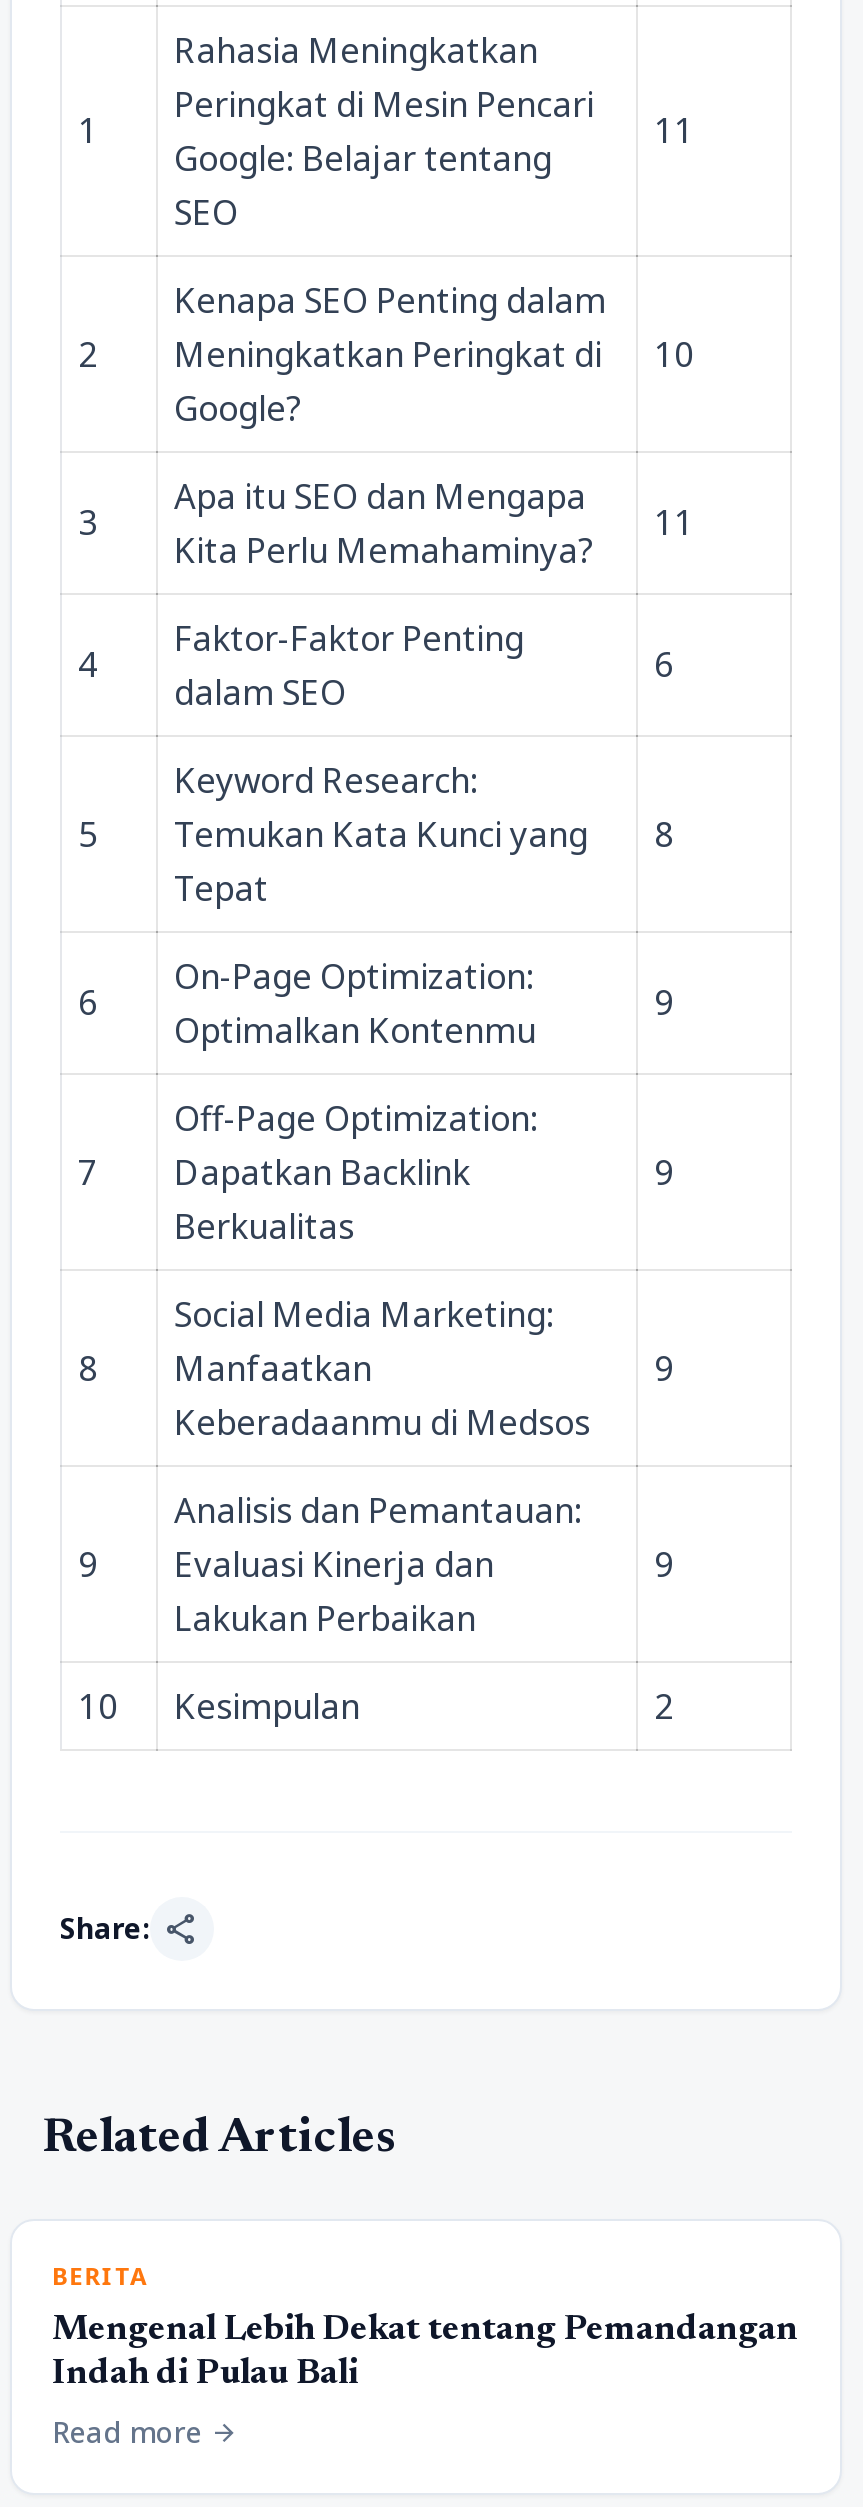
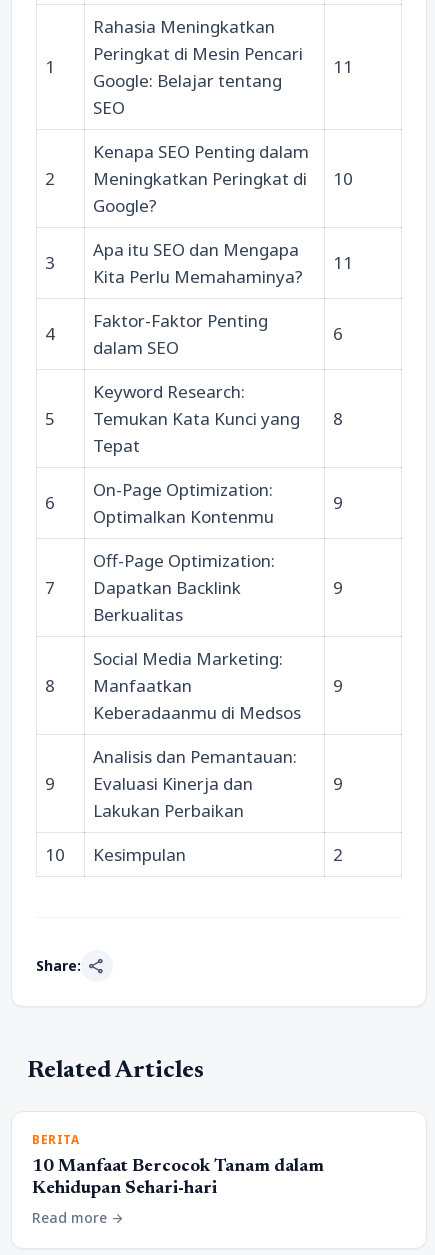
[52,2314,798,2394] Mengenal Lebih Dekat tentang Pemandangan | Indah di Pulau Bali -> [32,1158,324,1198] 10 Manfaat Bercocok Tanam dalam | Kehidupan Sehari-hari

